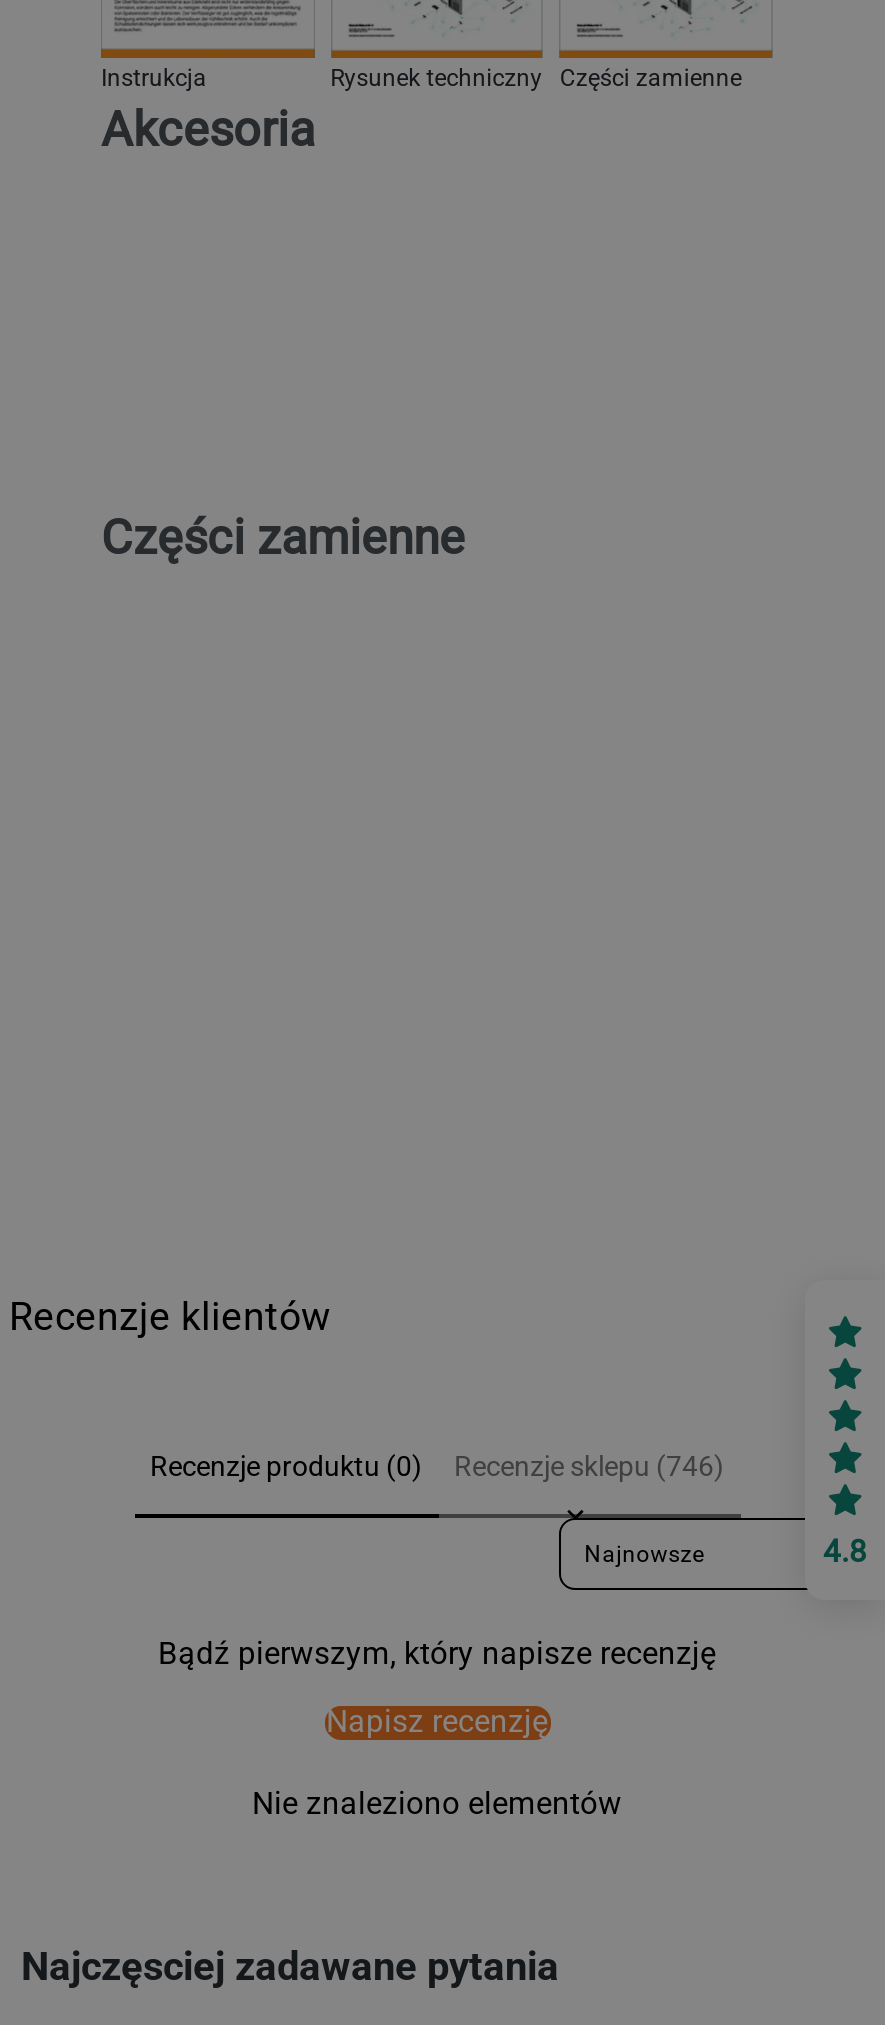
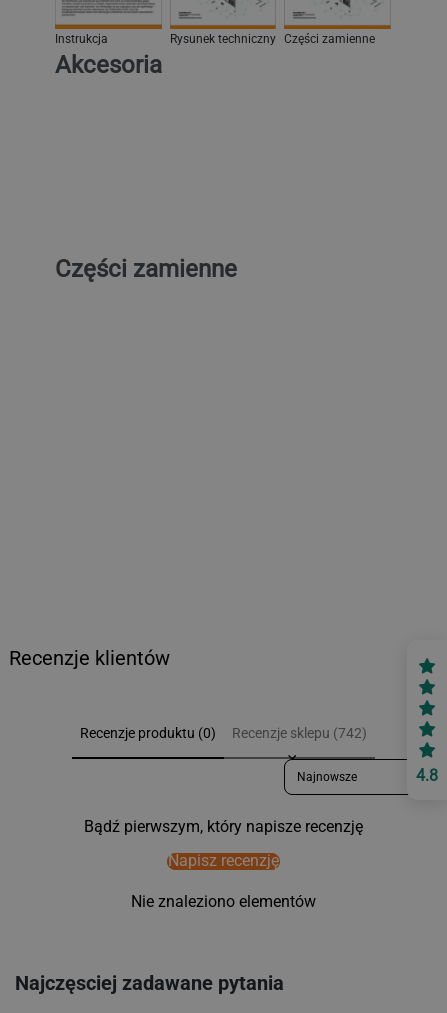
[454,1451,724,1483] Recenzje sklepu (746) -> [231,725,366,741] Recenzje sklepu (742)

